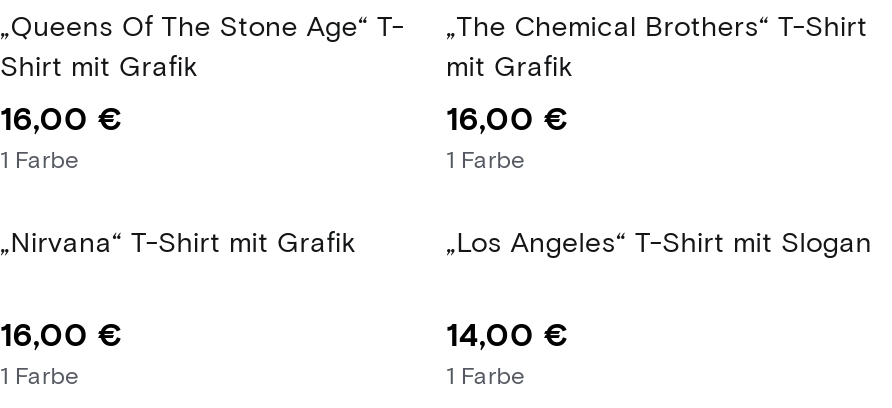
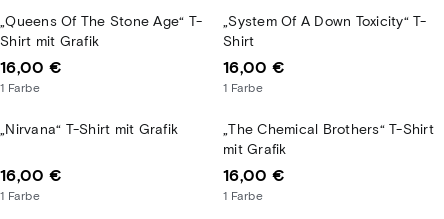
moved [446,10,868,84] -> [223,121,434,158]: „The Chemical Brothers“ T-Shirt | mit Grafik
none -> [223,13,426,50] „System Of A Down Toxicity“ T- | Shirt
[446,226,872,354] „Los Angeles“ T-Shirt mit Slogan | 14,00 € -> [223,166,285,185] 16,00 €

